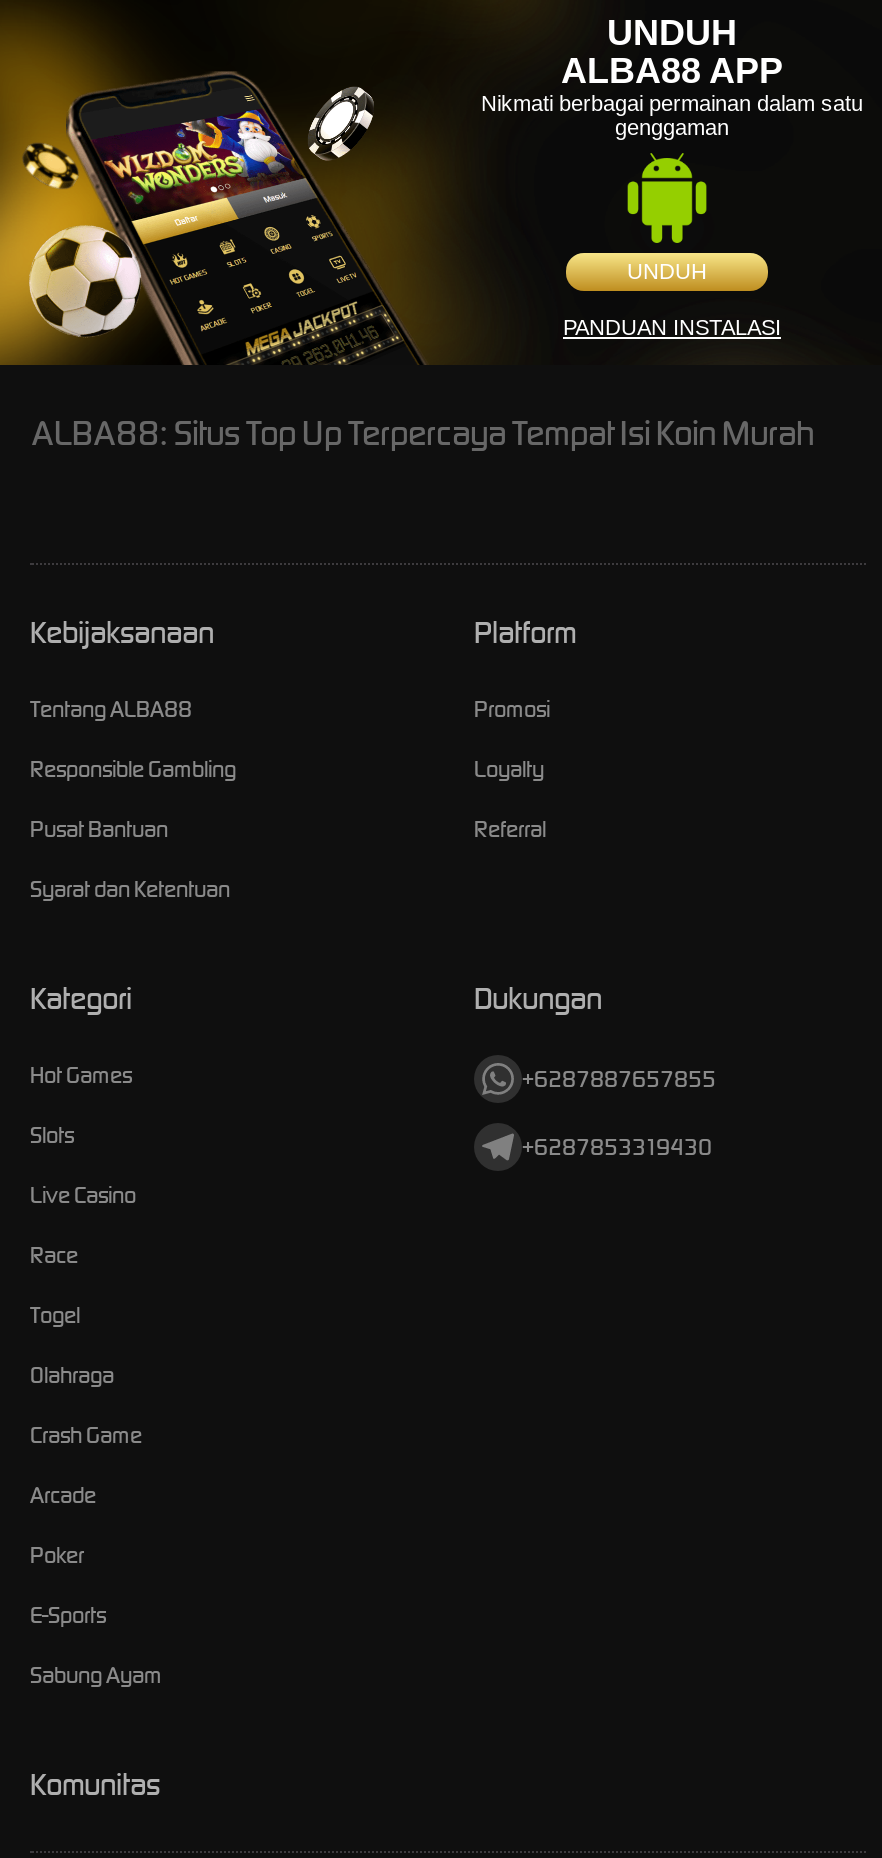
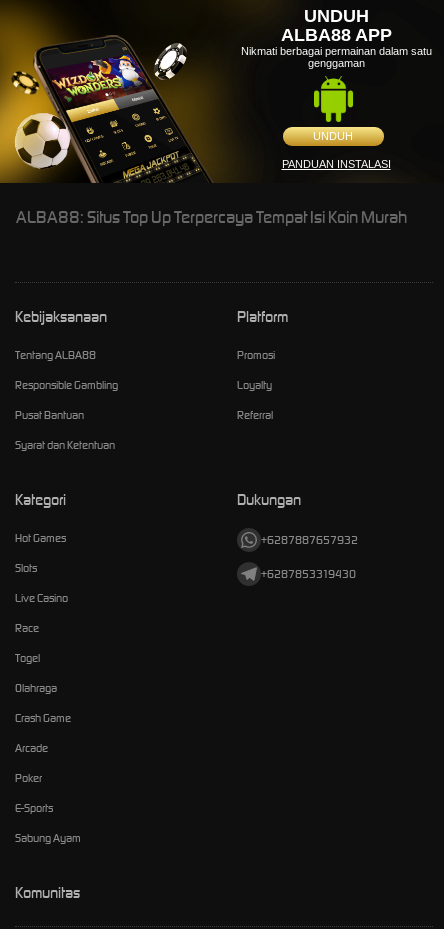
[522,1065,716,1093] +6287887657855 -> [261,533,358,547] +6287887657932

